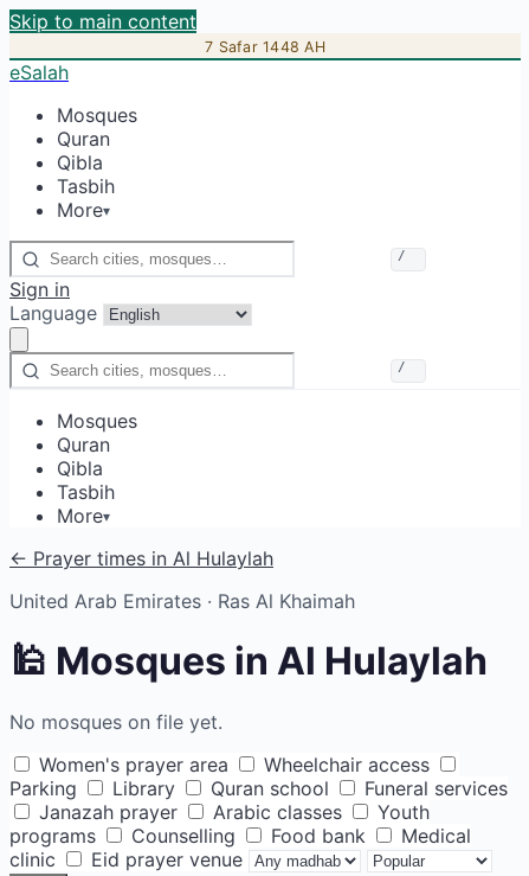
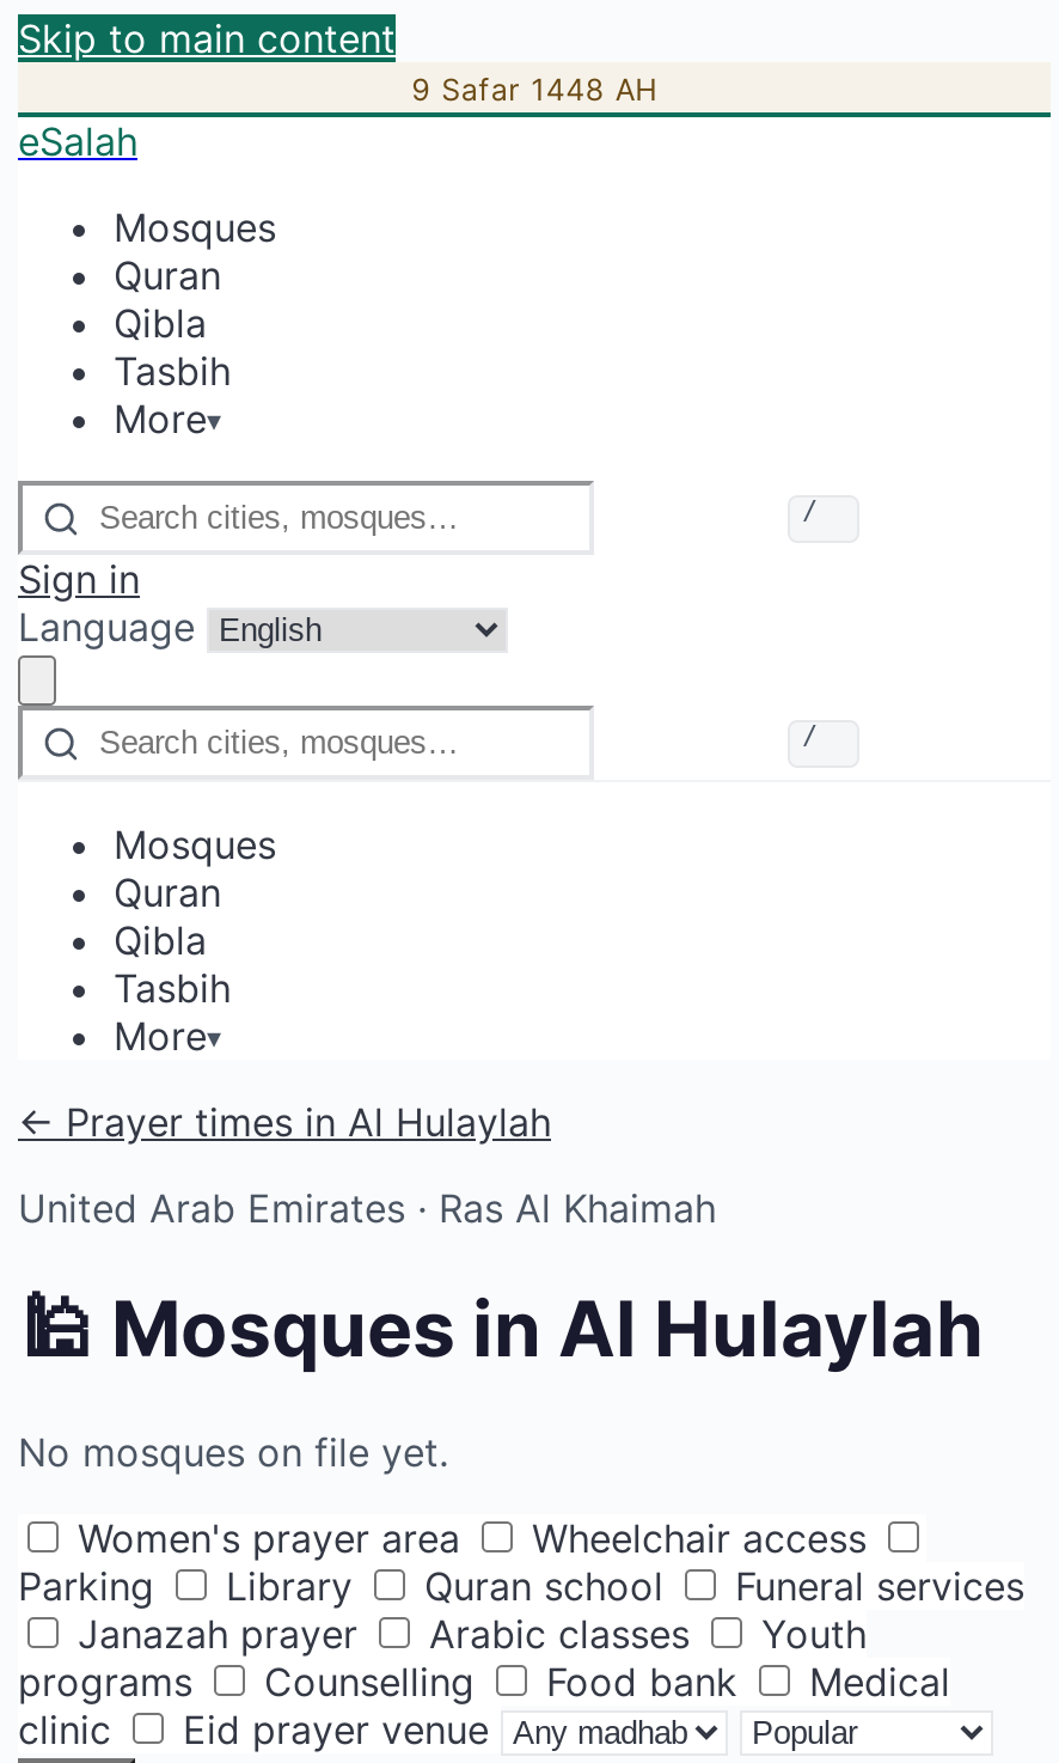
[205,38,325,56] 7 Safar 1448 AH -> [411,72,657,108] 9 Safar 1448 AH

